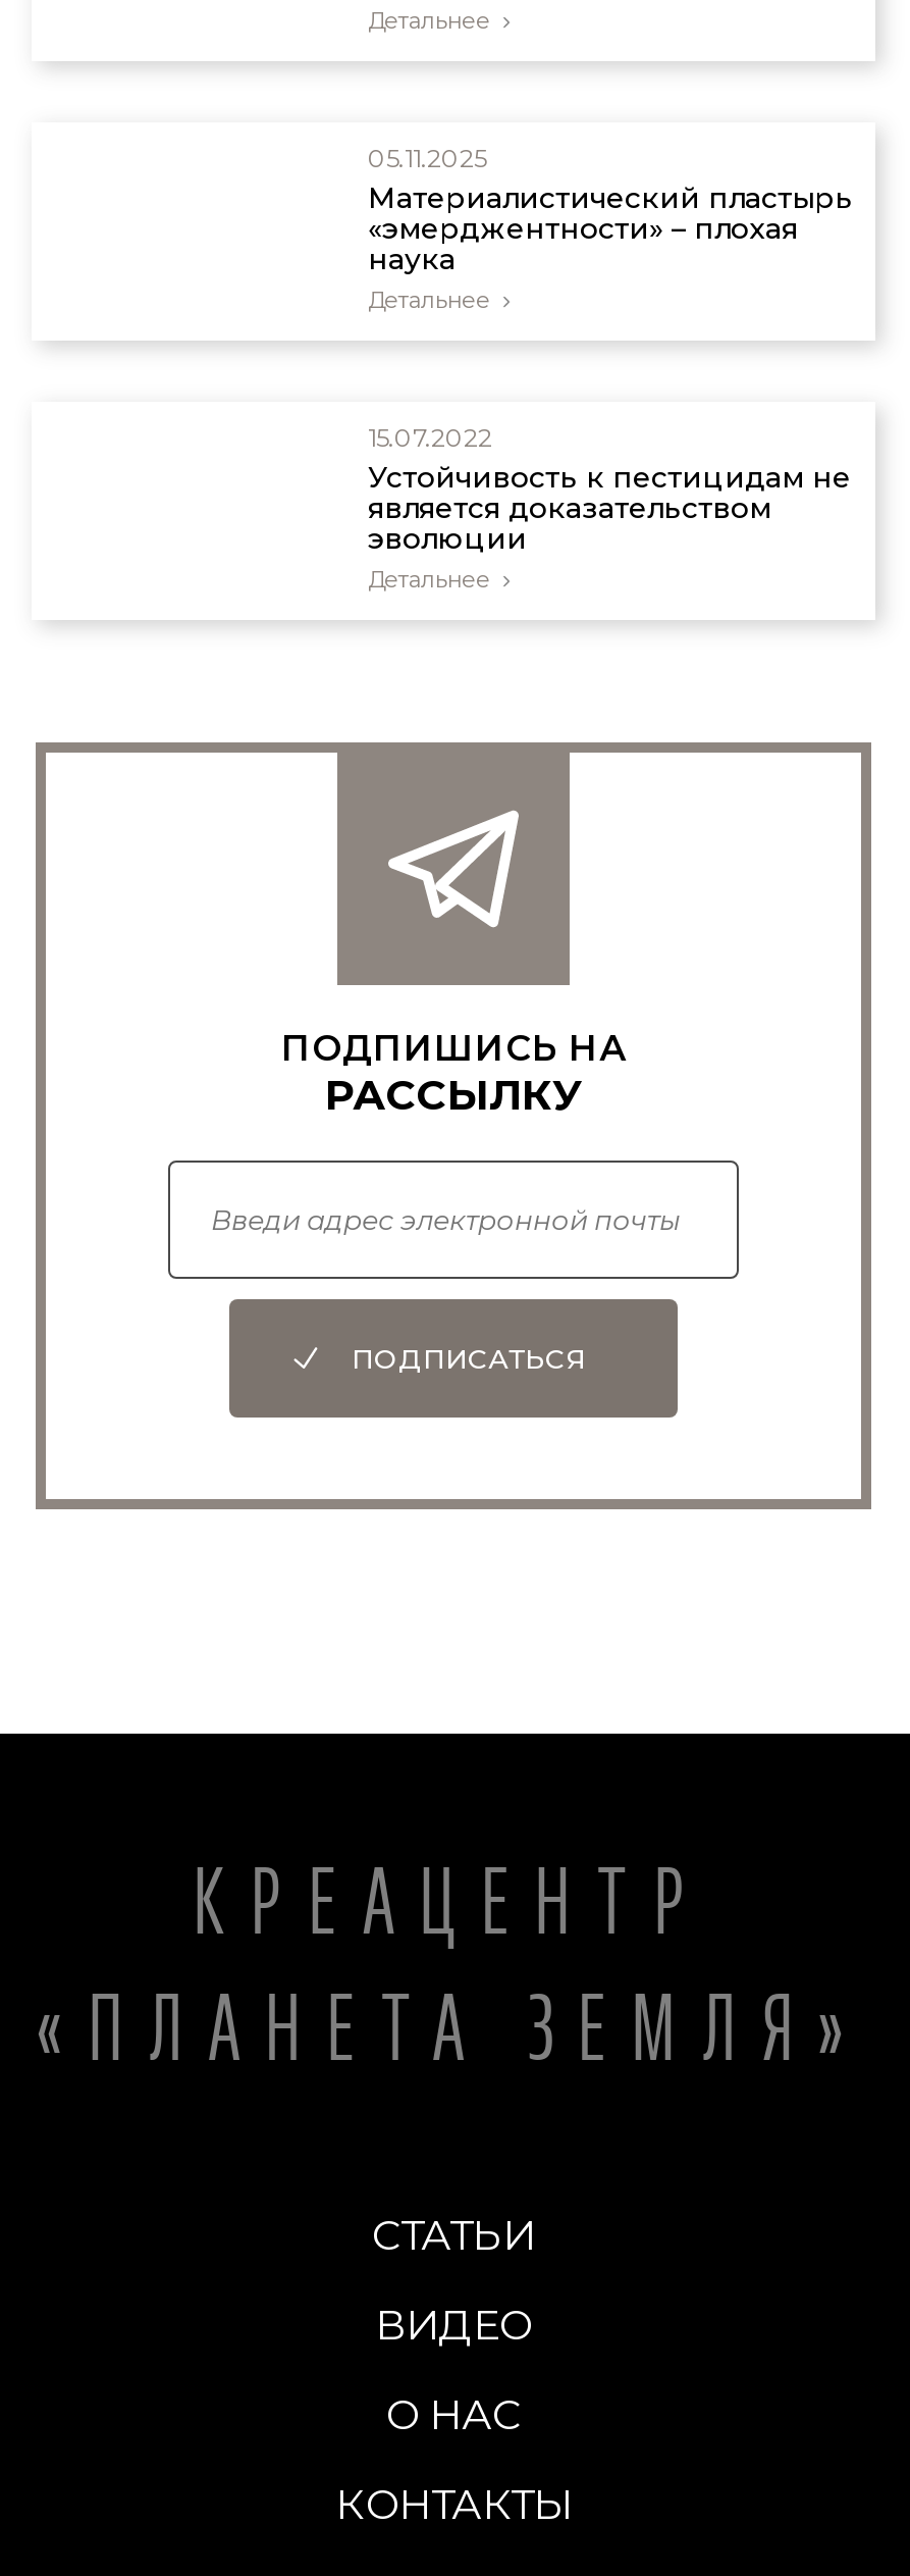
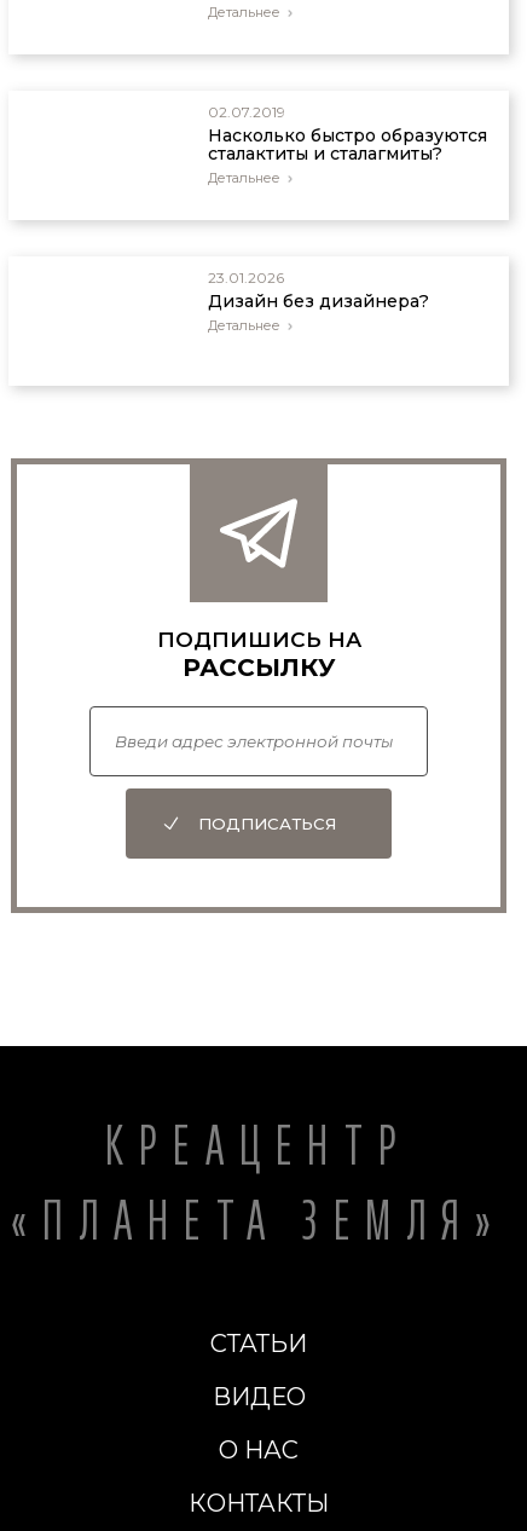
[368,143,853,277] 05.11.2025 | Материалистический пластырь | «эмерджентности» – плохая | наука -> [208,103,487,164] 02.07.2019 | Насколько быстро образуются | сталактиты и сталагмиты?
[368,422,851,557] 15.07.2022 | Устойчивость к пестицидам не | является доказательством | эволюции -> [208,268,429,312] 23.01.2026 | Дизайн без дизайнера?

